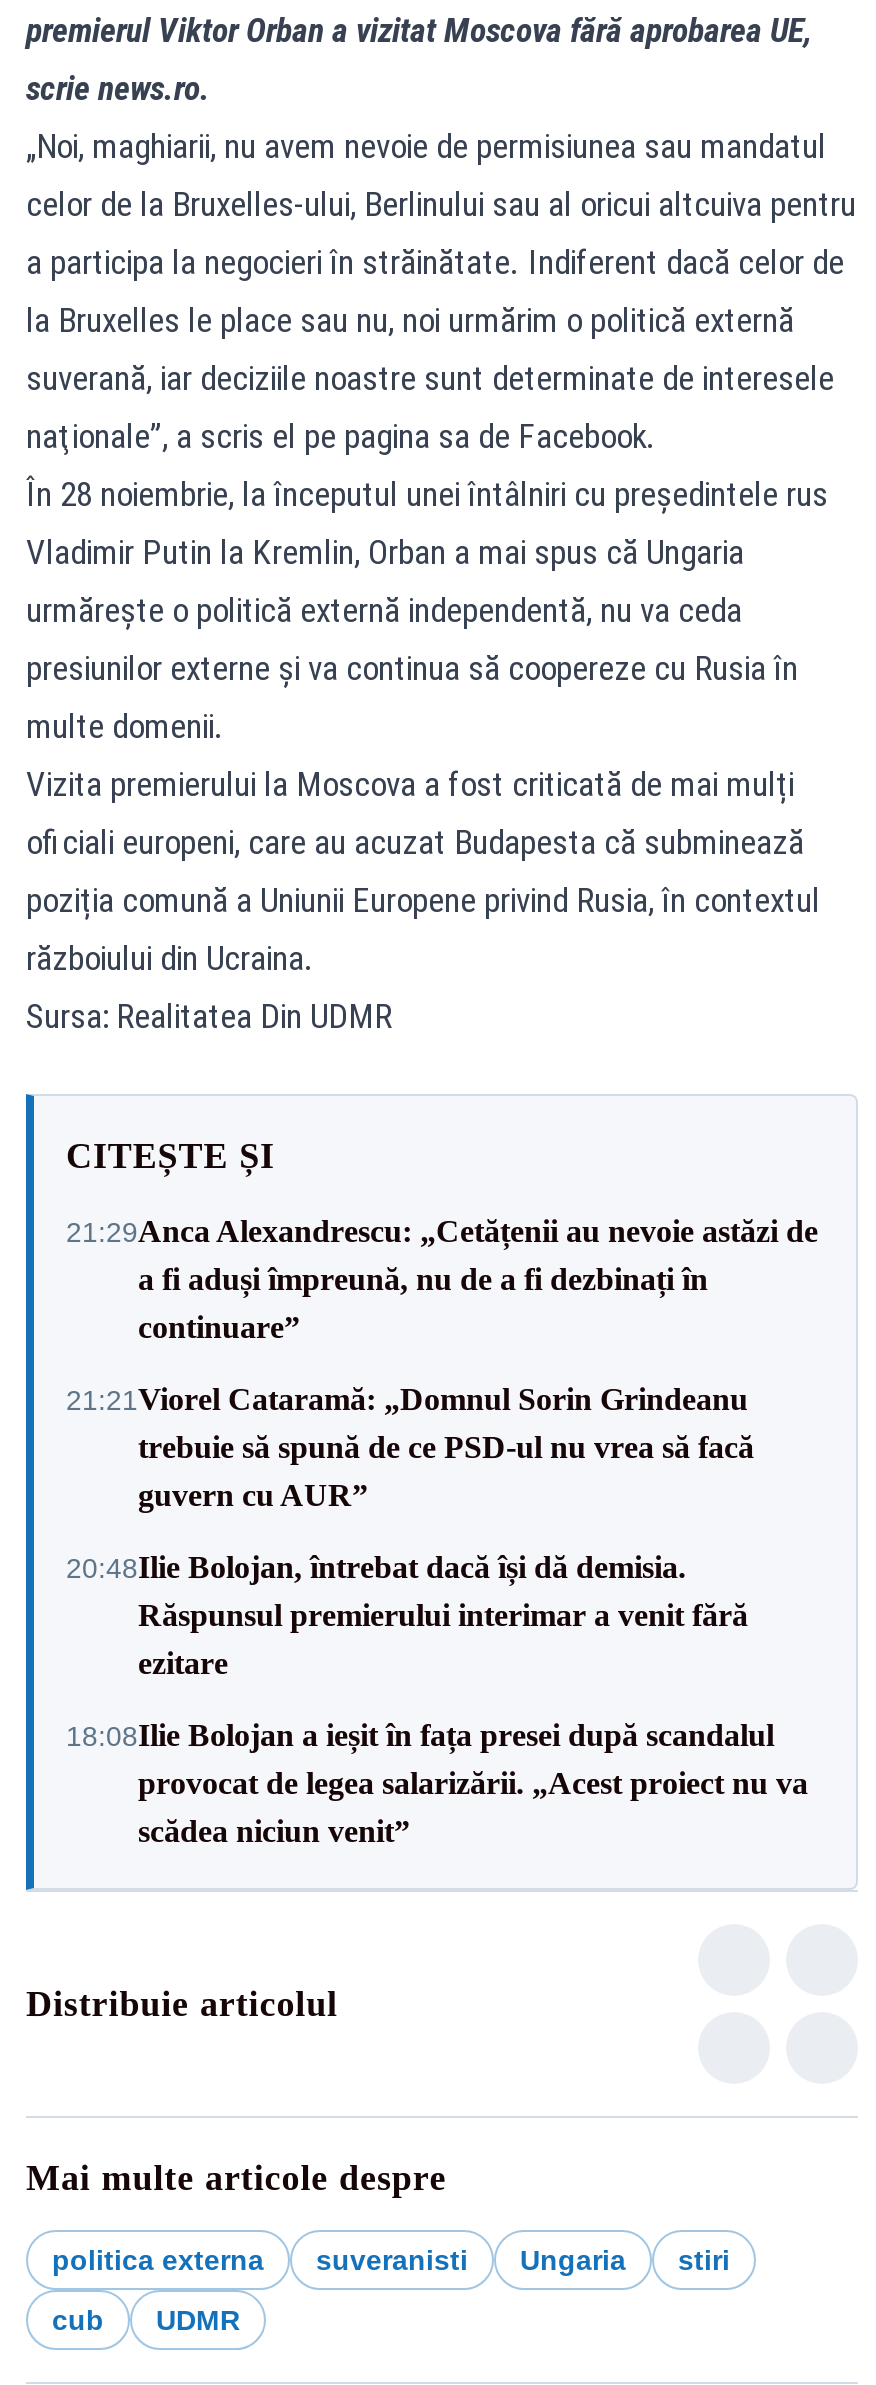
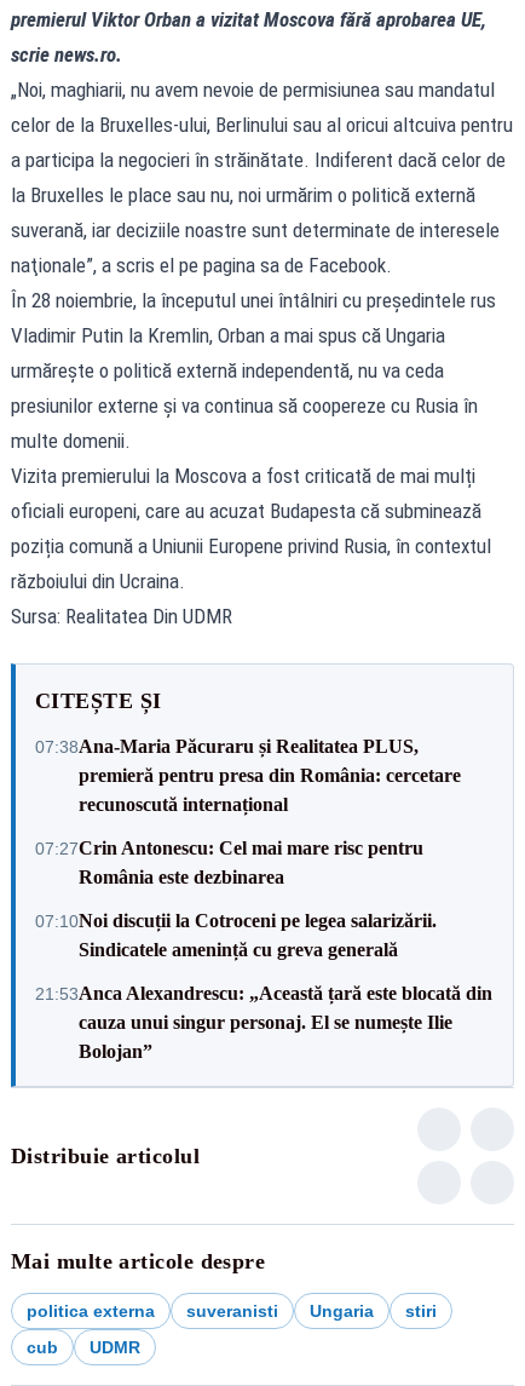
[66,1214,818,1344] 21:29Anca Alexandrescu: „Cetățenii au nevoie astăzi de | a fi aduși împreună, nu de a fi dezbinați în | continuare” -> [35,735,461,814] 07:38Ana-Maria Păcuraru și Realitatea PLUS, | premieră pentru presa din România: cercetare | recunoscută internațional
[66,1382,754,1512] 21:21Viorel Cataramă: „Domnul Sorin Grindeanu | trebuie să spună de ce PSD-ul nu vrea să facă | guvern cu AUR” -> [35,837,423,887] 07:27Crin Antonescu: Cel mai mare risc pentru | România este dezbinarea
[66,1550,748,1680] 20:48Ilie Bolojan, întrebat dacă își dă demisia. | Răspunsul premierului interimar a venit fără | ezitare -> [35,910,437,959] 07:10Noi discuții la Cotroceni pe legea salarizării. | Sindicatele amenință cu greva generală
[66,1718,808,1848] 18:08Ilie Bolojan a ieșit în fața presei după scandalul | provocat de legea salarizării. „Acest proiect nu va | scădea niciun venit” -> [35,982,492,1061] 21:53Anca Alexandrescu: „Această țară este blocată din | cauza unui singur personaj. El se numește Ilie | Bolojan”

